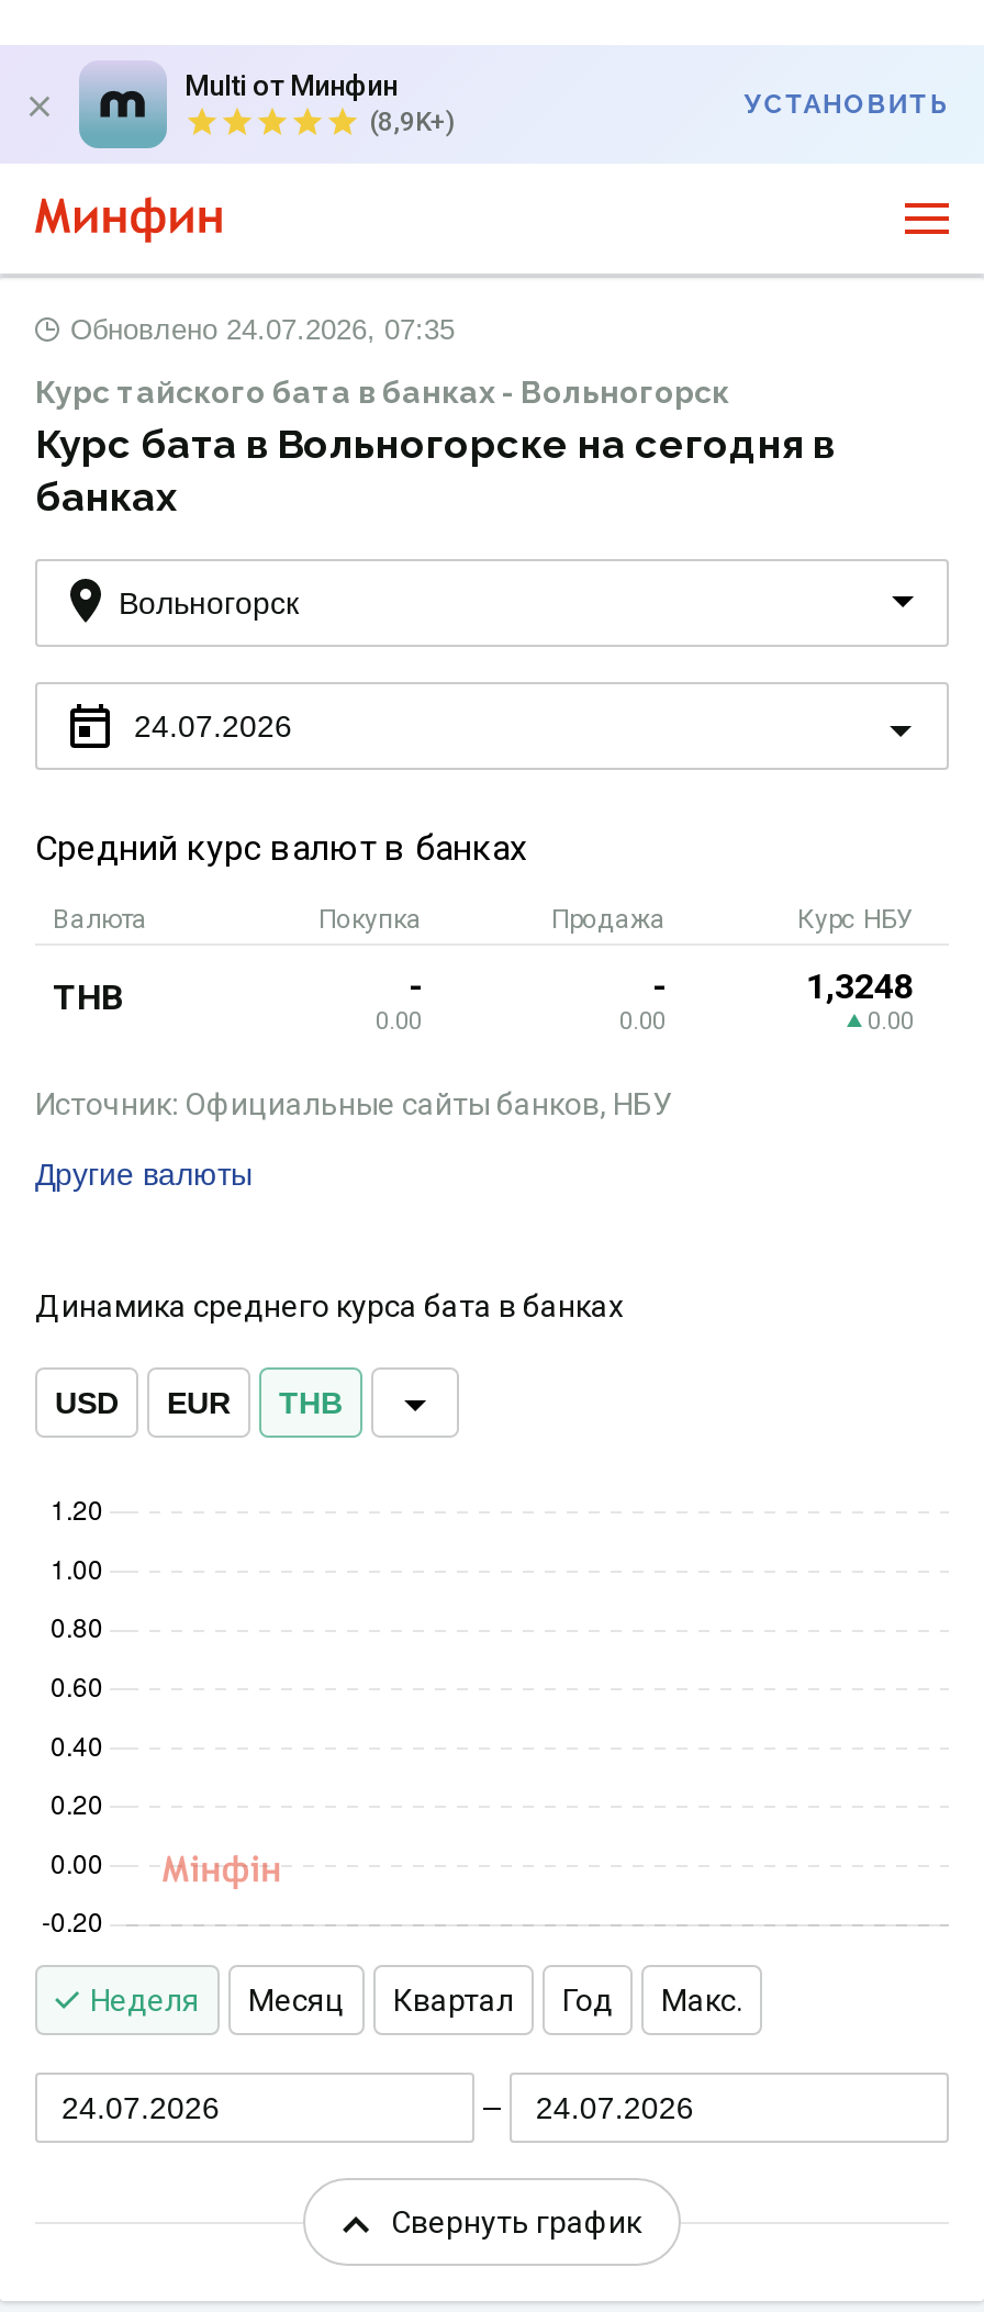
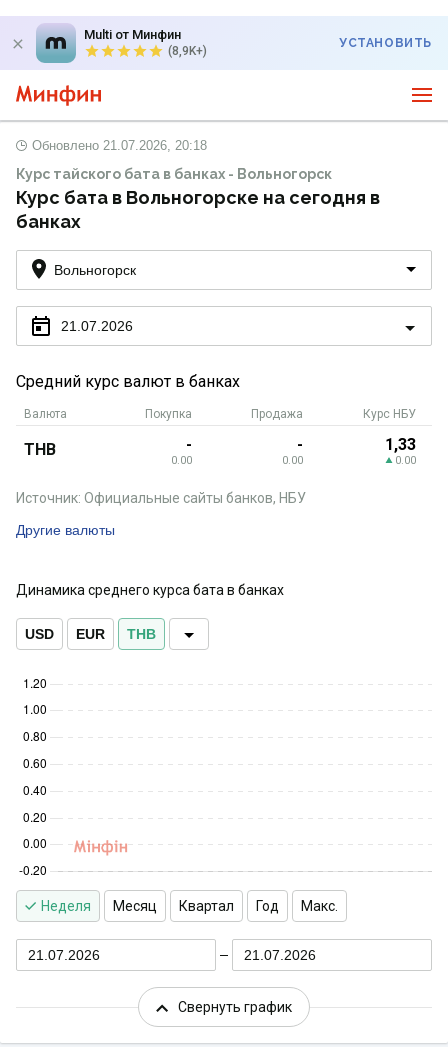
[70,313,455,346] Обновлено 24.07.2026, 07:35 -> [32,138,207,153] Обновлено 21.07.2026, 20:18
[134,707,292,742] 24.07.2026 -> [61,317,133,333] 21.07.2026
[806,965,914,1007] 1,3248 -> [385,435,416,454] 1,33
[62,2089,220,2124] 24.07.2026 -> [28,946,100,962] 21.07.2026
[535,2089,694,2124] 24.07.2026 -> [244,946,316,962] 21.07.2026

